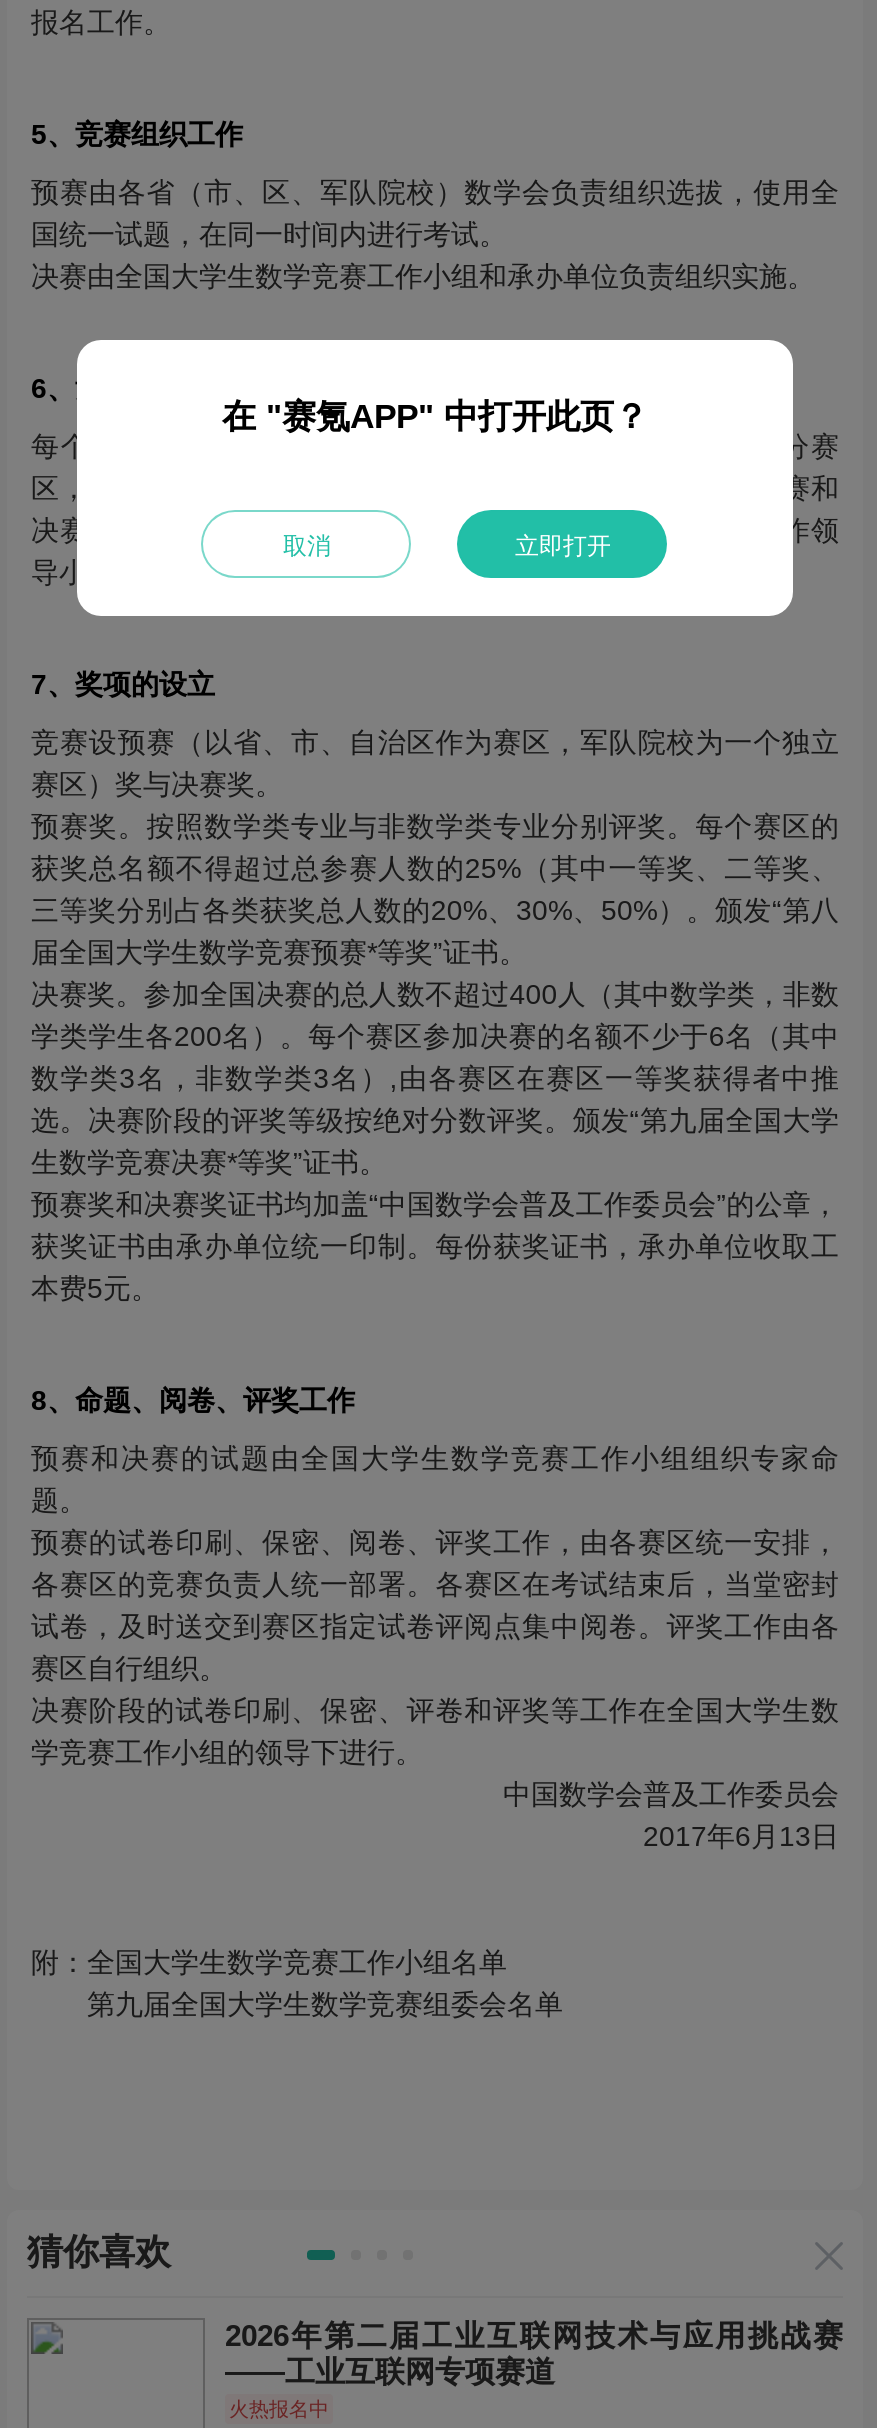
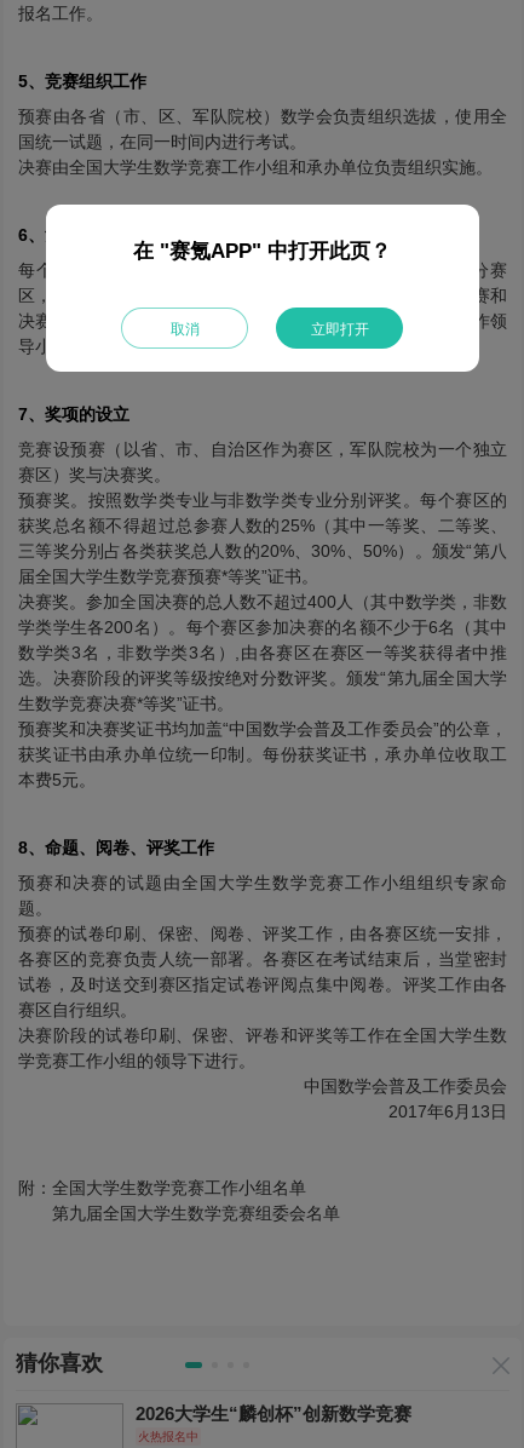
[225,2318,843,2388] 2026年第二届工业互联网技术与应用挑战赛 | ——工业互联网专项赛道 -> [136,1403,411,1424] 2026大学生“麟创杯”创新数学竞赛

